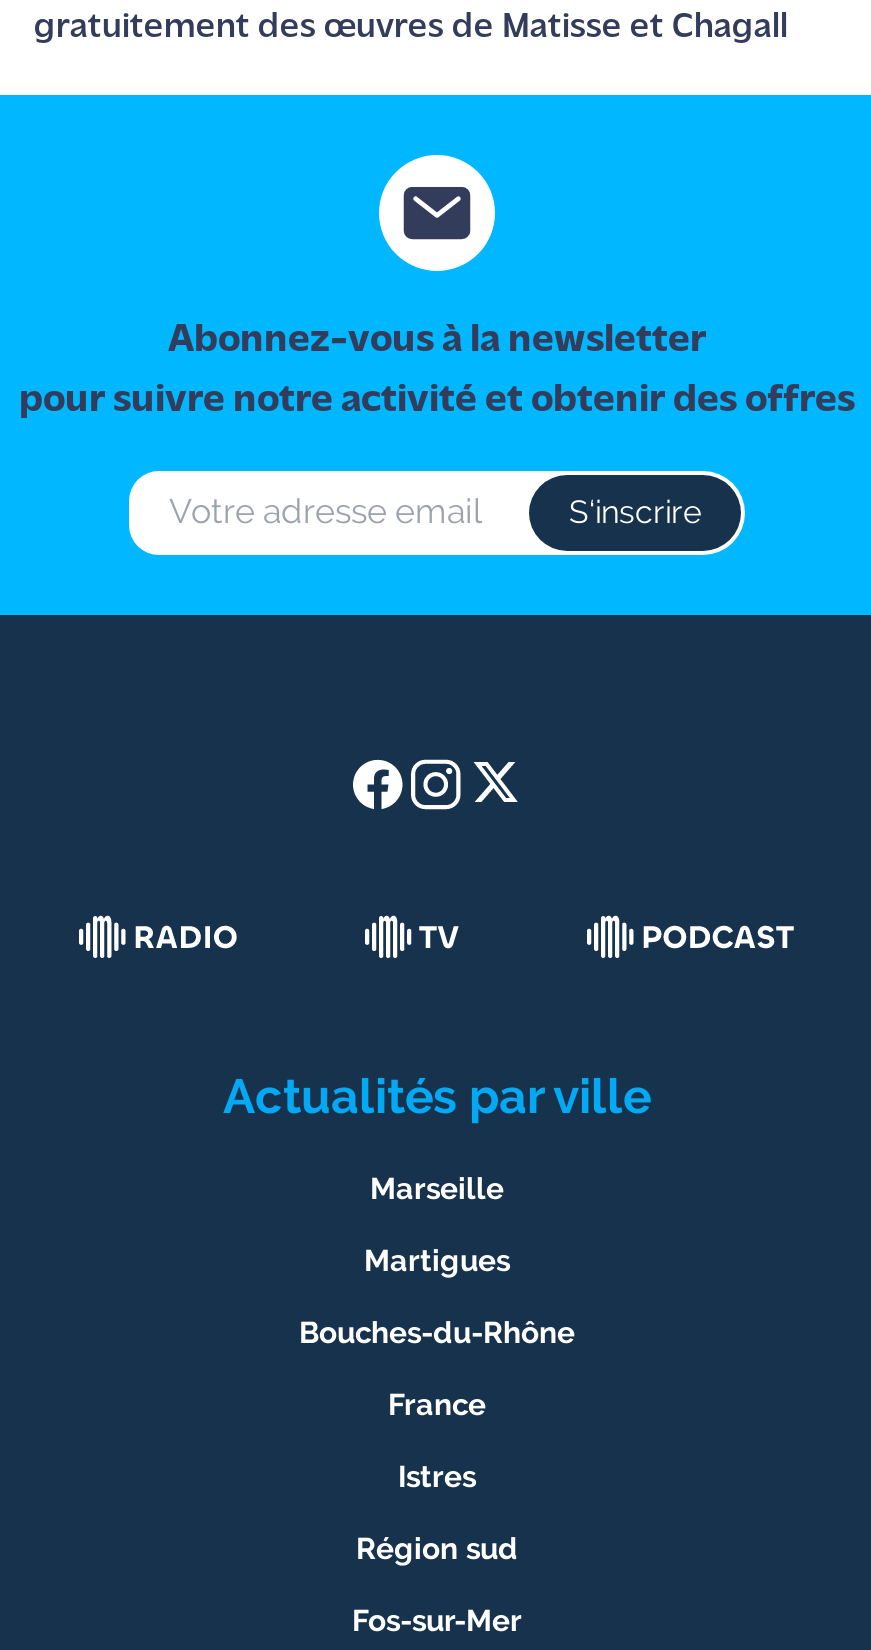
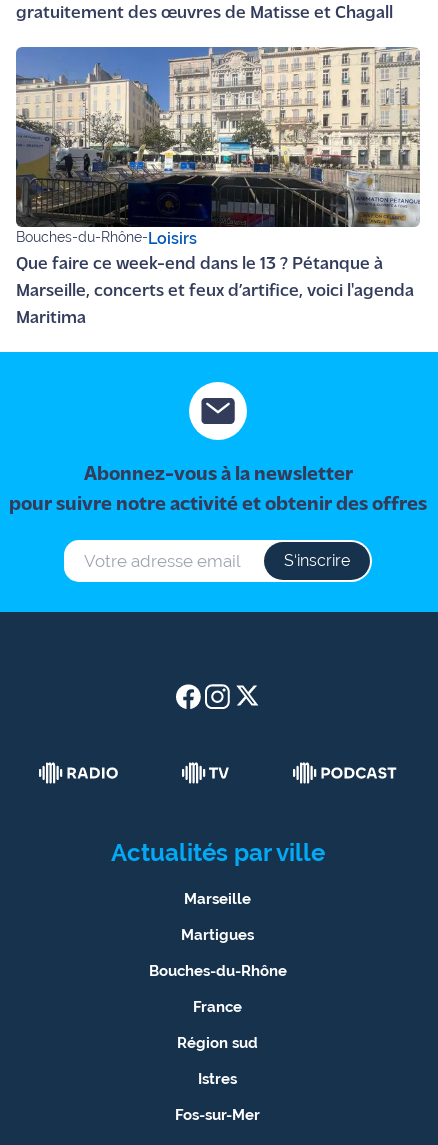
none -> [15,46,421,328] [image] | Bouches-du-Rhône-Loisirs | Que faire ce week-end dans le 13 ? Pétanque à | Marseille, concerts et feux d’artifice, voici l'agenda | Maritima
moved [398,1459,476,1493] -> [198,1070,237,1087]: Istres

